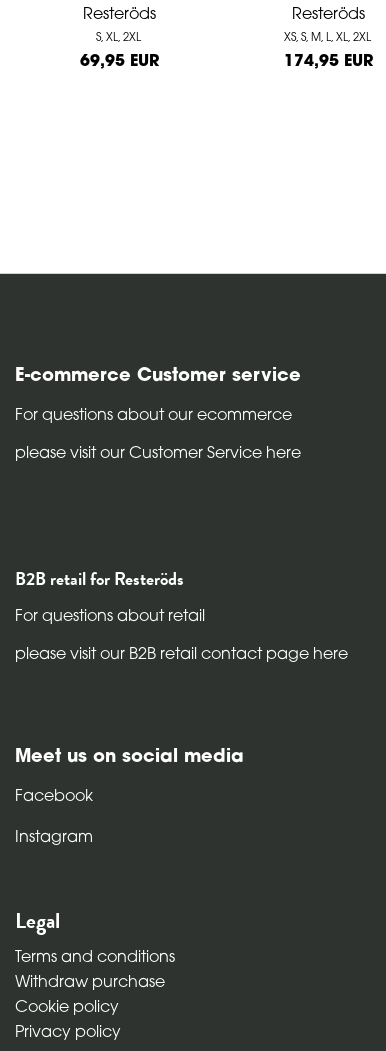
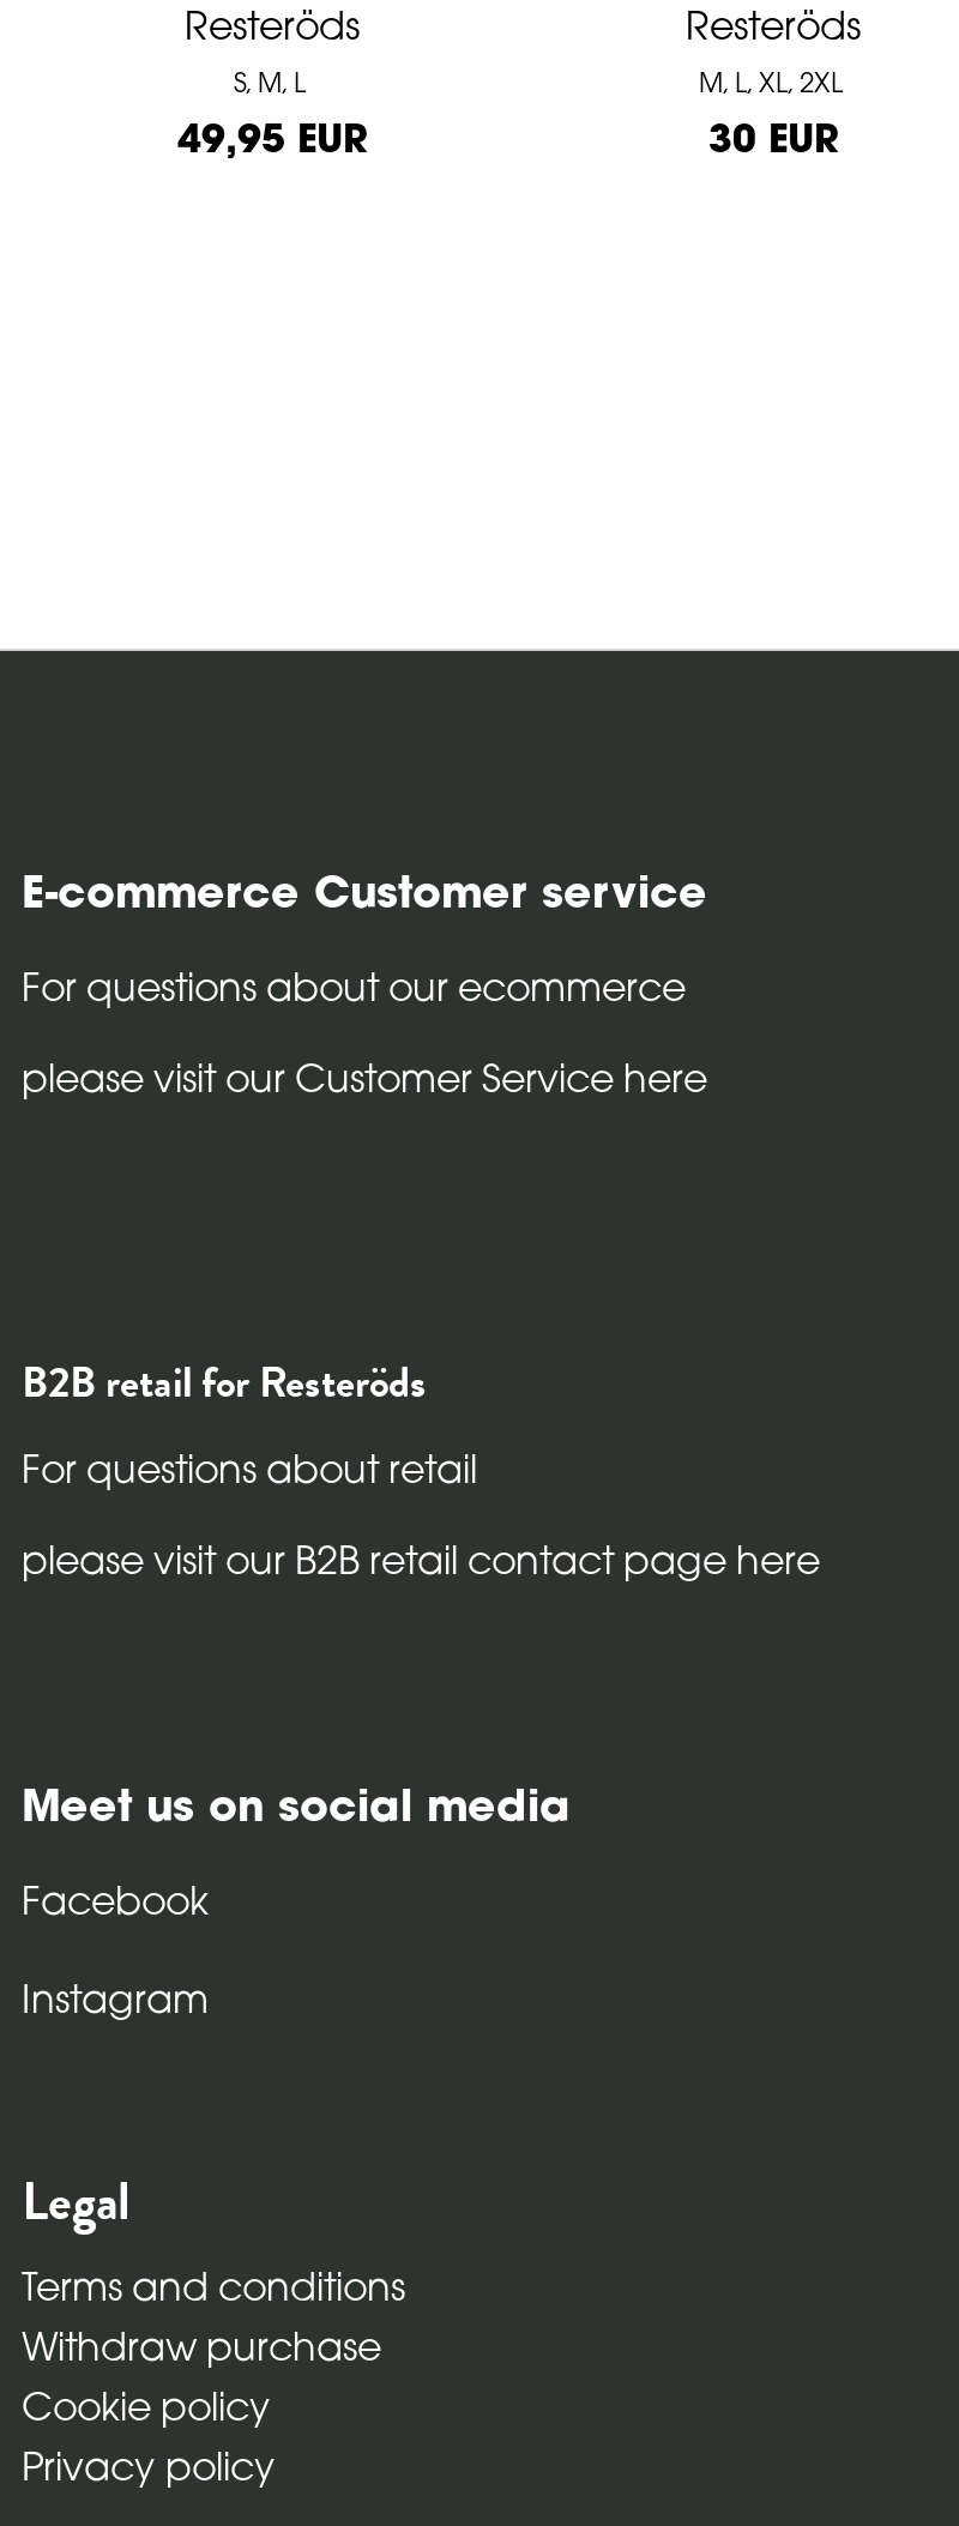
[96,33,141,44] S XL 2XL -> [234,73,306,99] S M L
[284,33,371,44] XS S M L XL 2XL -> [699,73,843,99] M L XL 2XL
[80,54,159,70] 69,95 EUR -> [177,123,367,162] 49,95 EUR
[284,54,373,70] 174,95 EUR -> [708,123,838,162] 30 EUR

